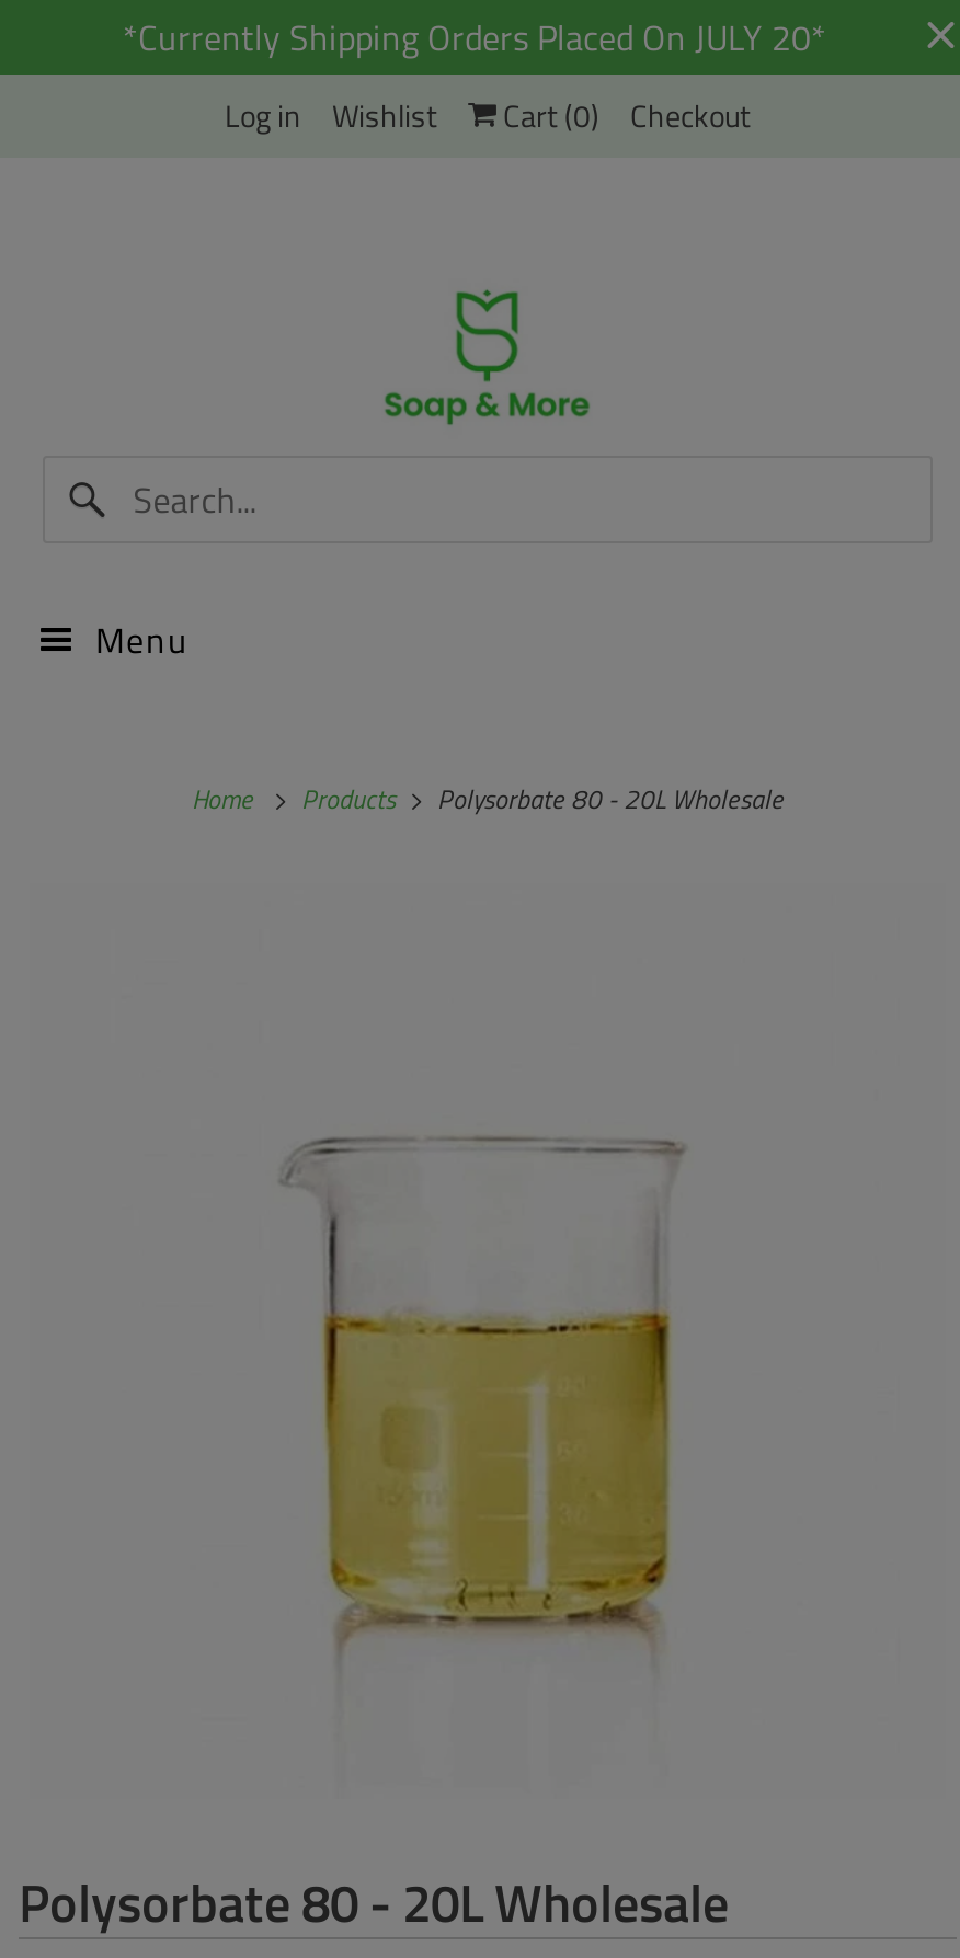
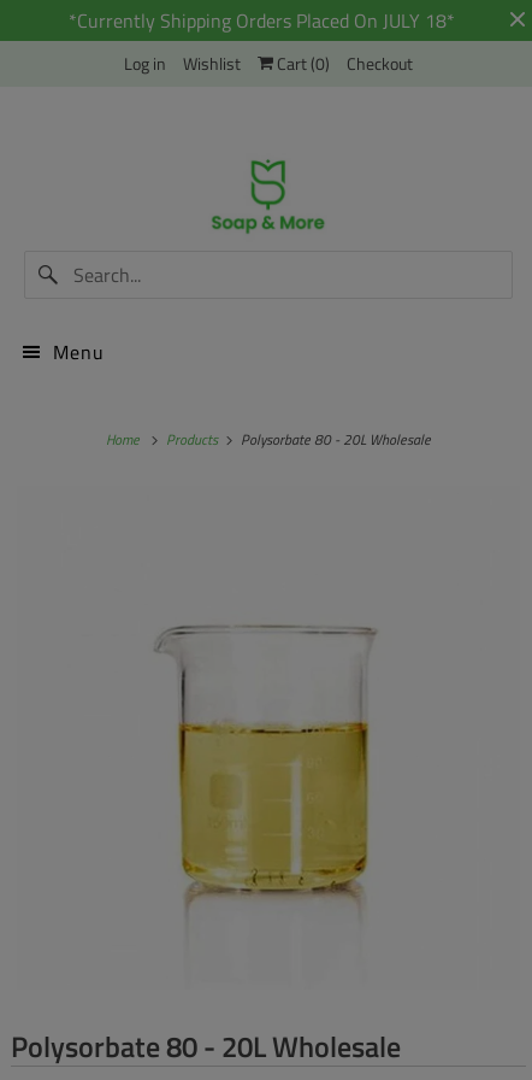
[123,11,826,64] *Currently Shipping Orders Placed On JULY 20* -> [68,6,454,35] *Currently Shipping Orders Placed On JULY 18*

